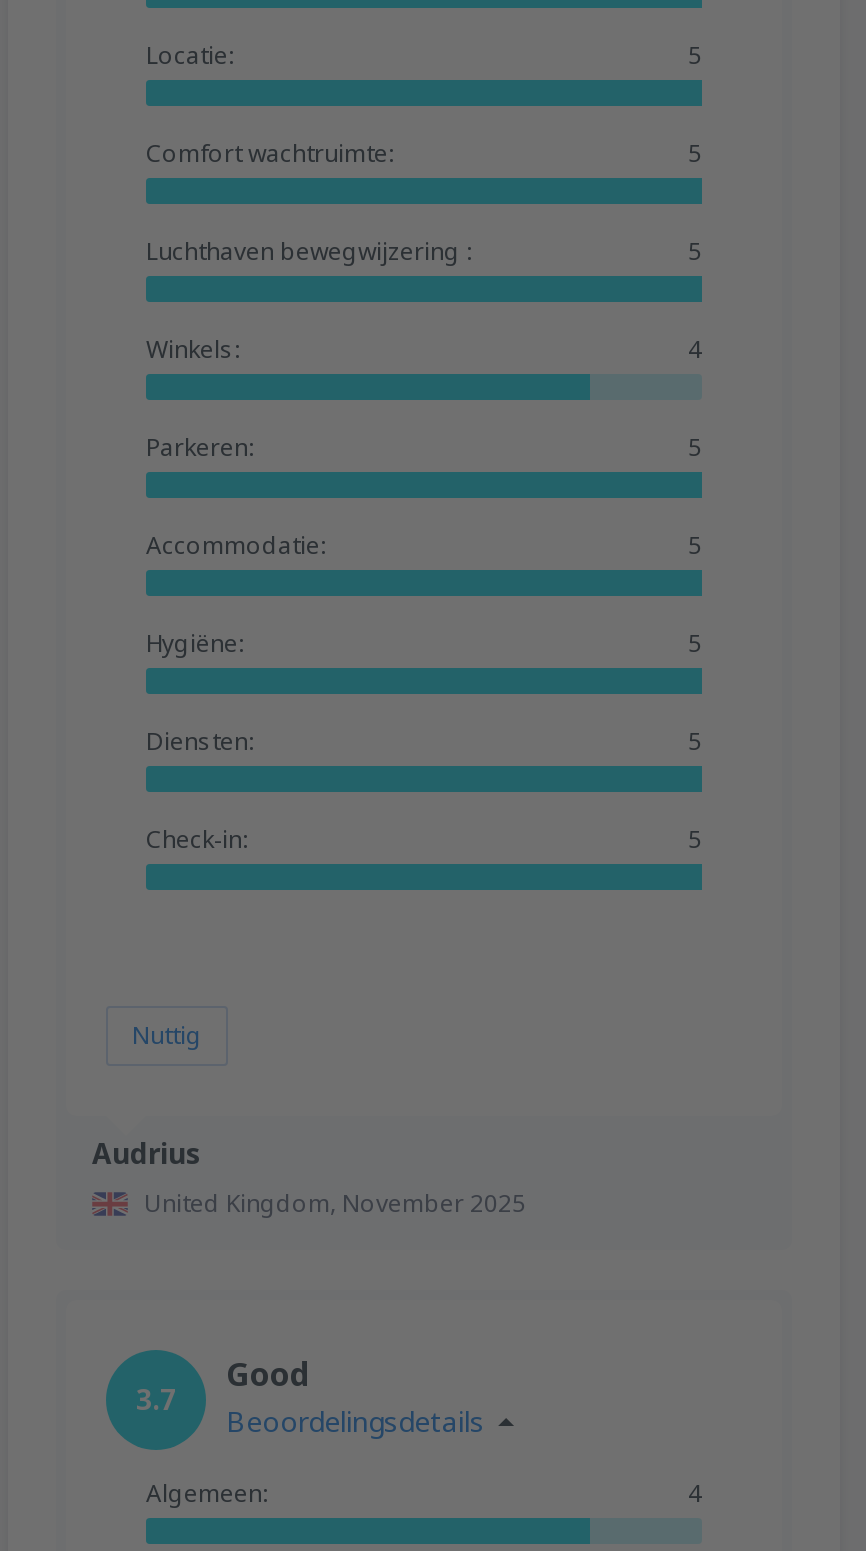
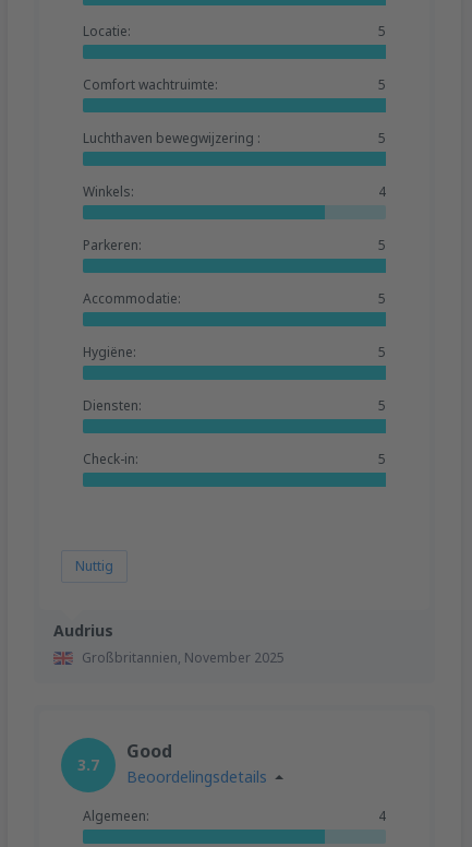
[144,1185,526,1219] United Kingdom, November 2025 -> [82,648,285,666] Großbritannien, November 2025

